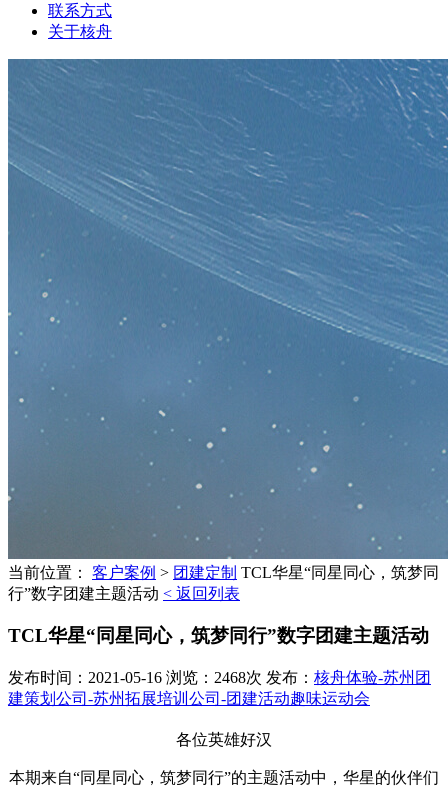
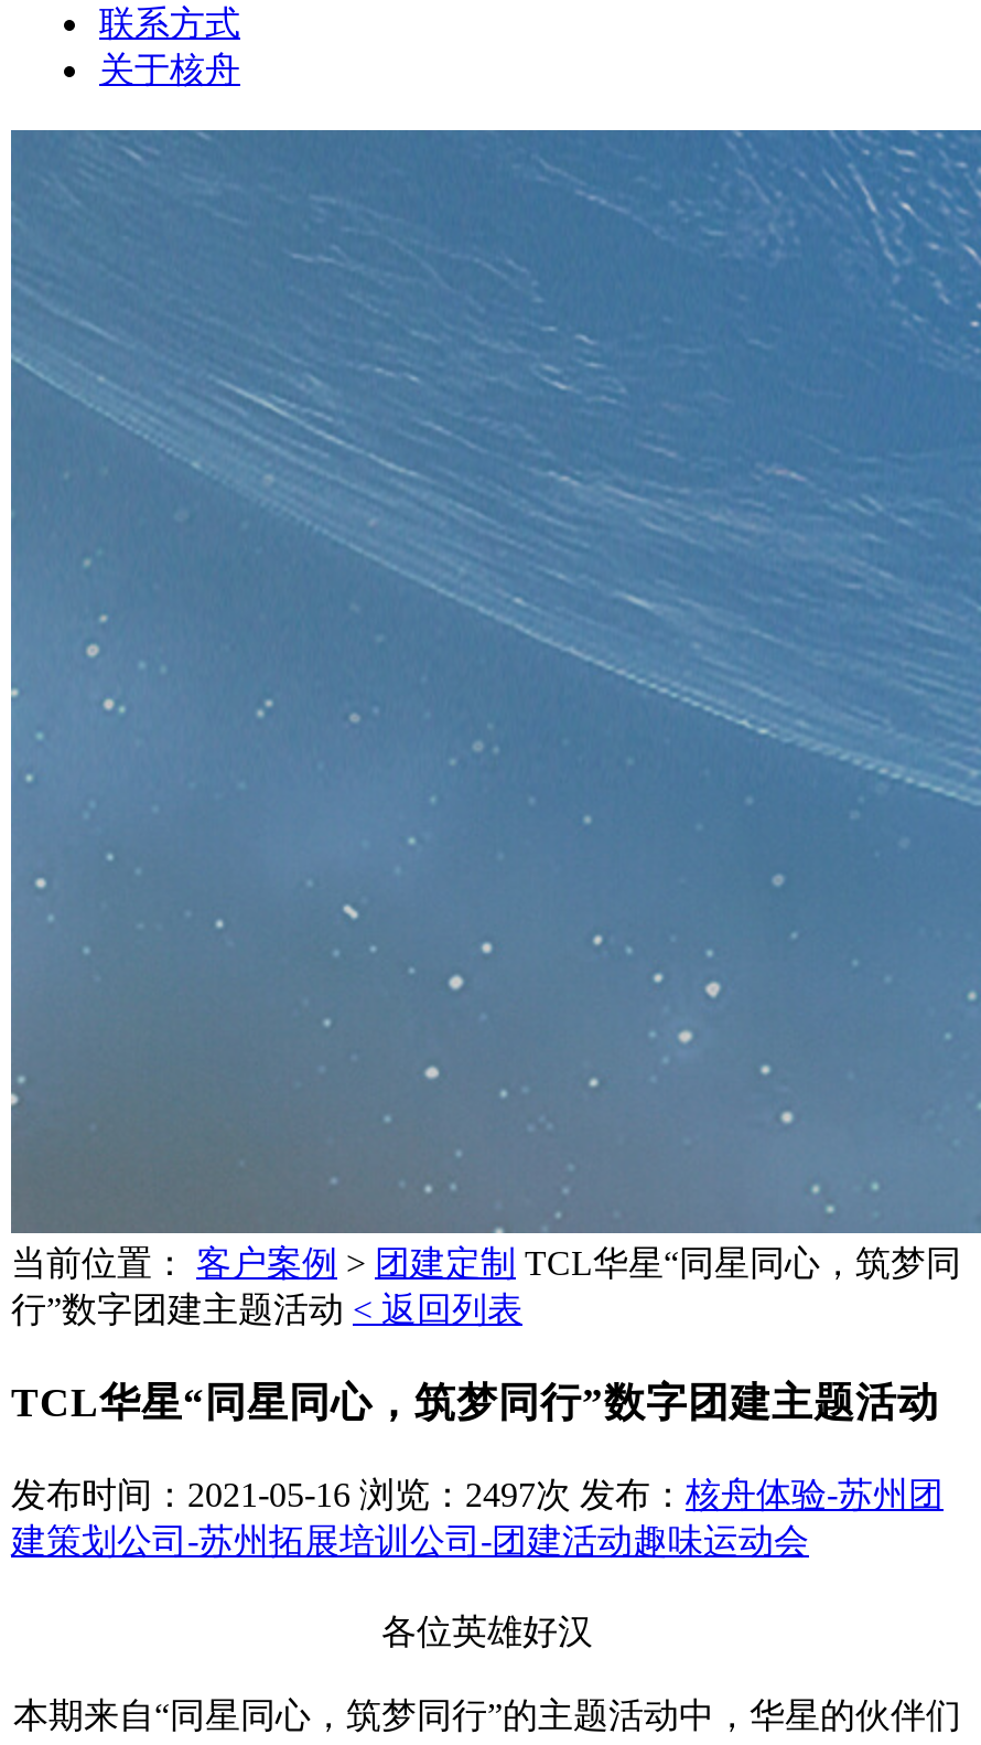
[8,669,431,686] 发布时间：2021-05-16 浏览：2468次 发布：核舟体验-苏州团 -> [11,1476,944,1514] 发布时间：2021-05-16 浏览：2497次 发布：核舟体验-苏州团

